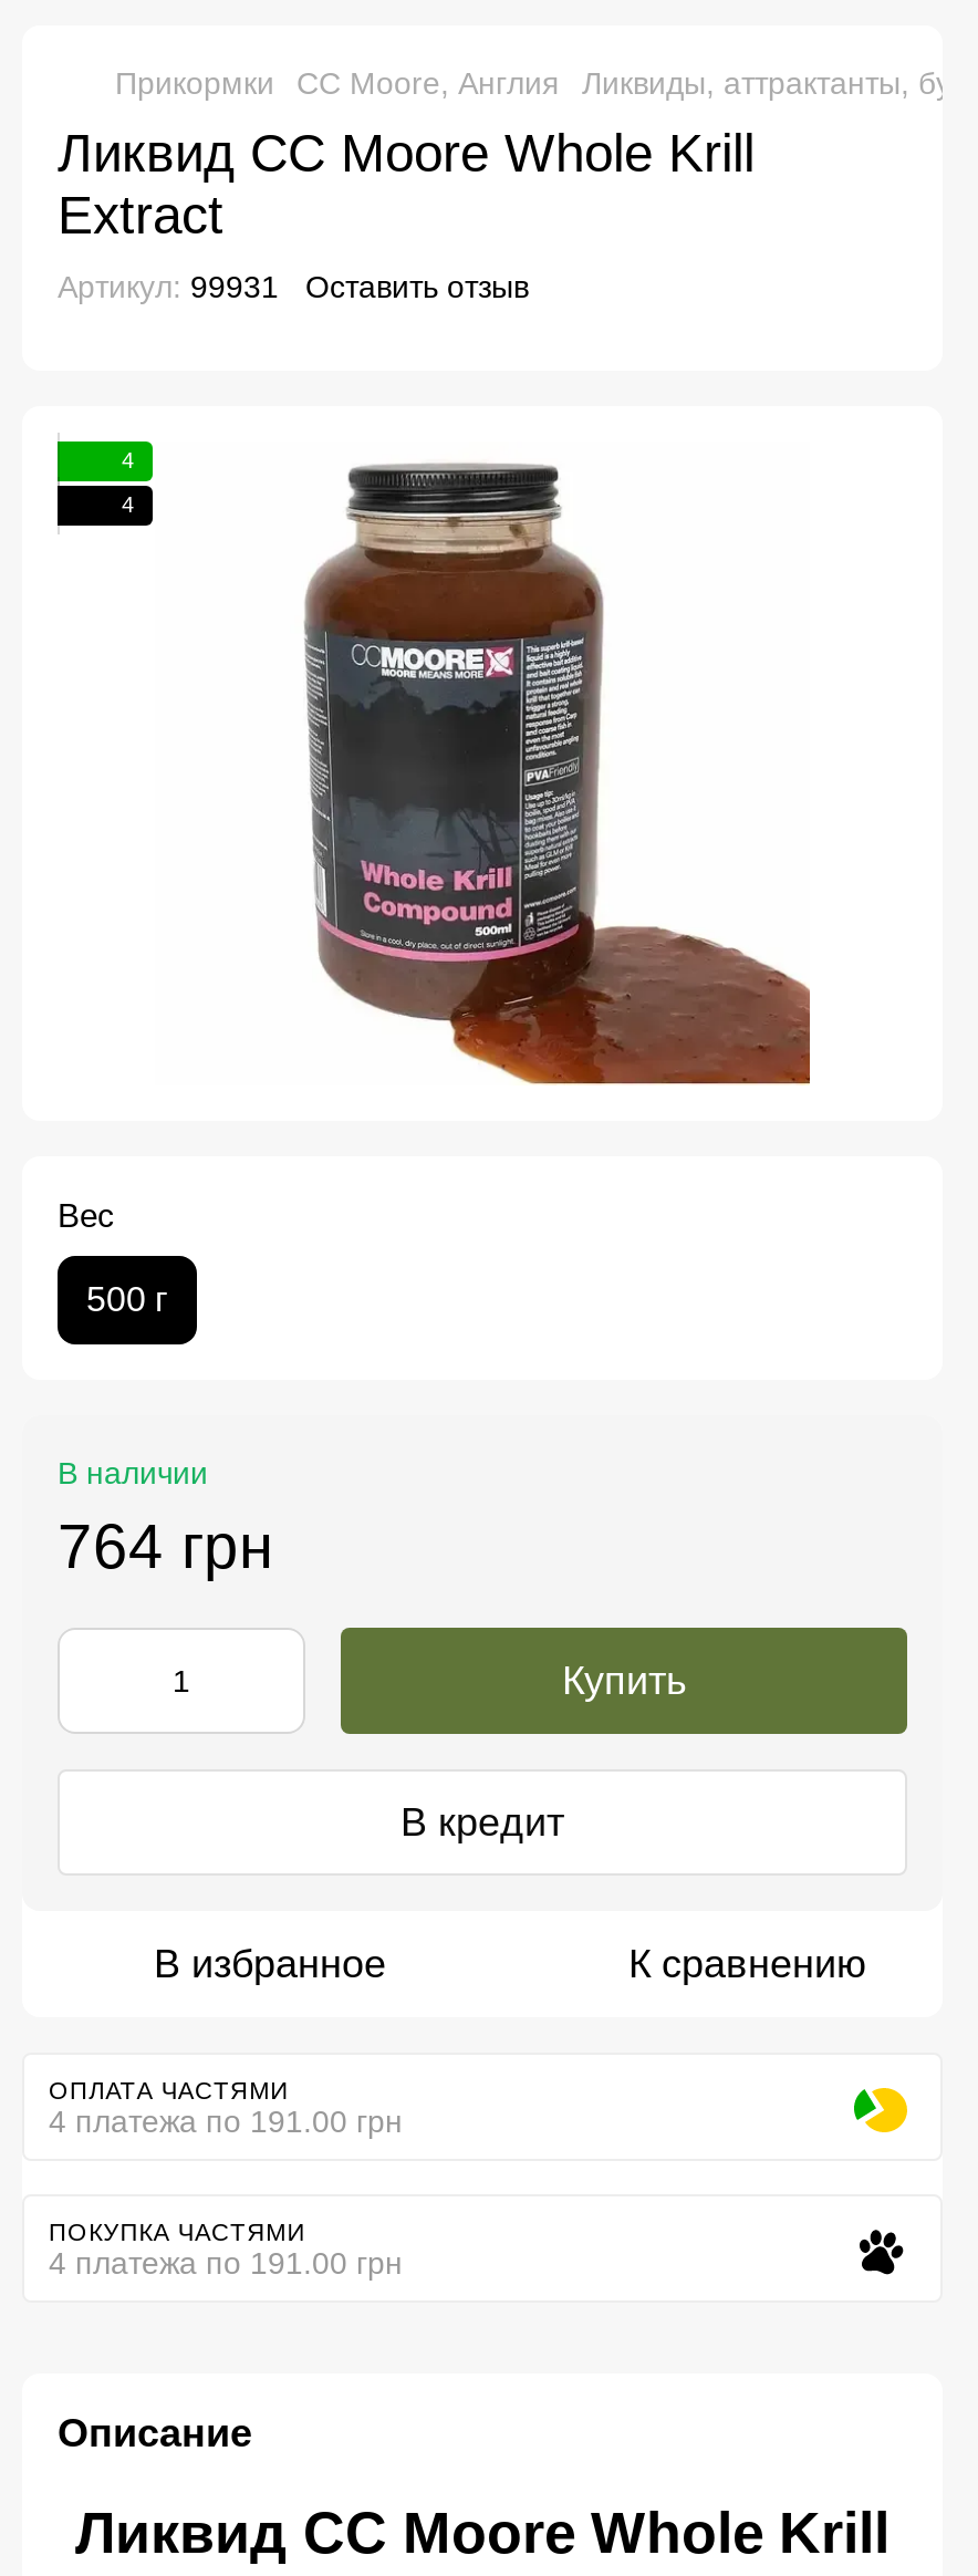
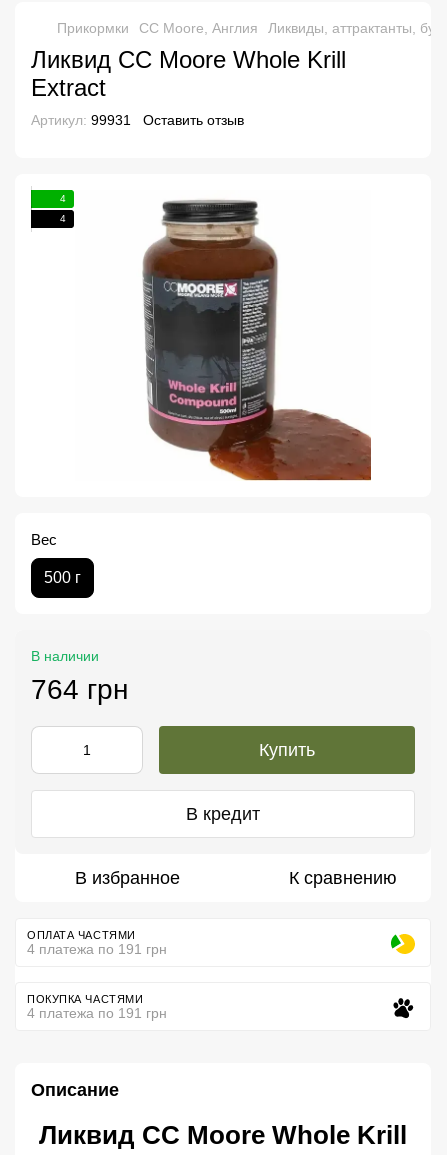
[49,2104,403,2139] 4 платежа по 191.00 грн -> [27,941,167,957] 4 платежа по 191 грн
[49,2246,403,2281] 4 платежа по 191.00 грн -> [27,1005,167,1021] 4 платежа по 191 грн

